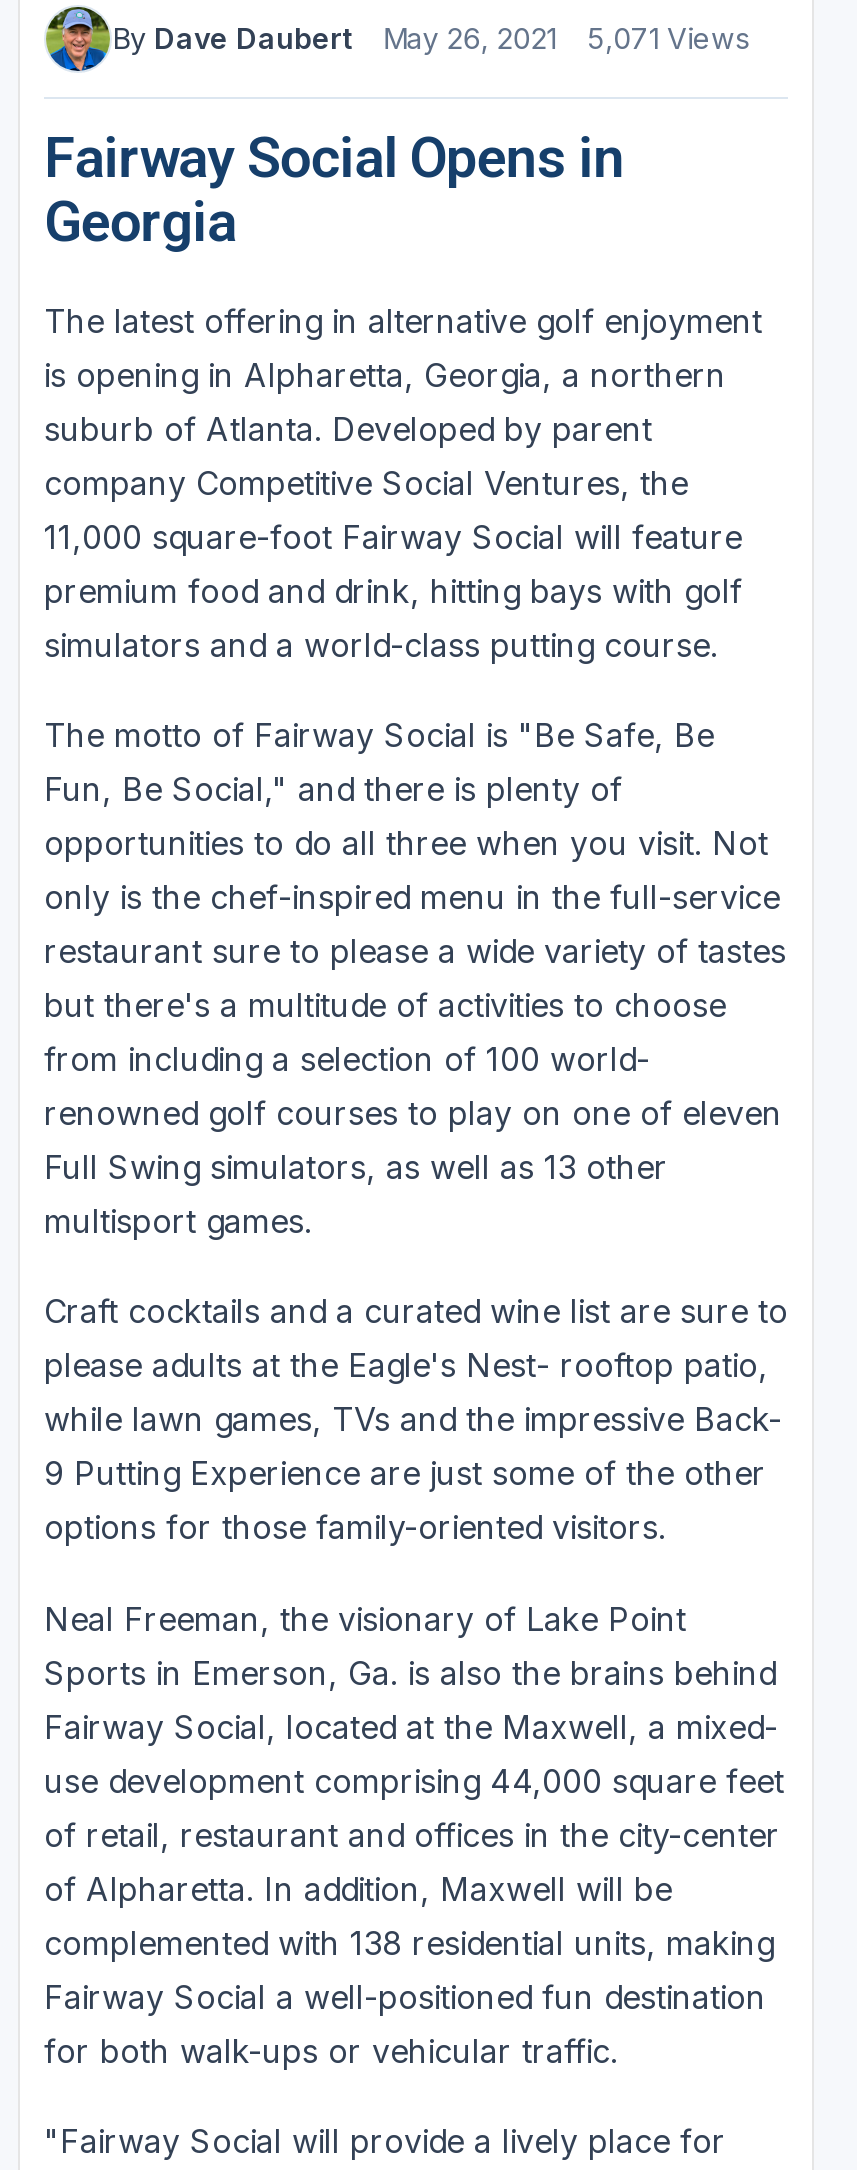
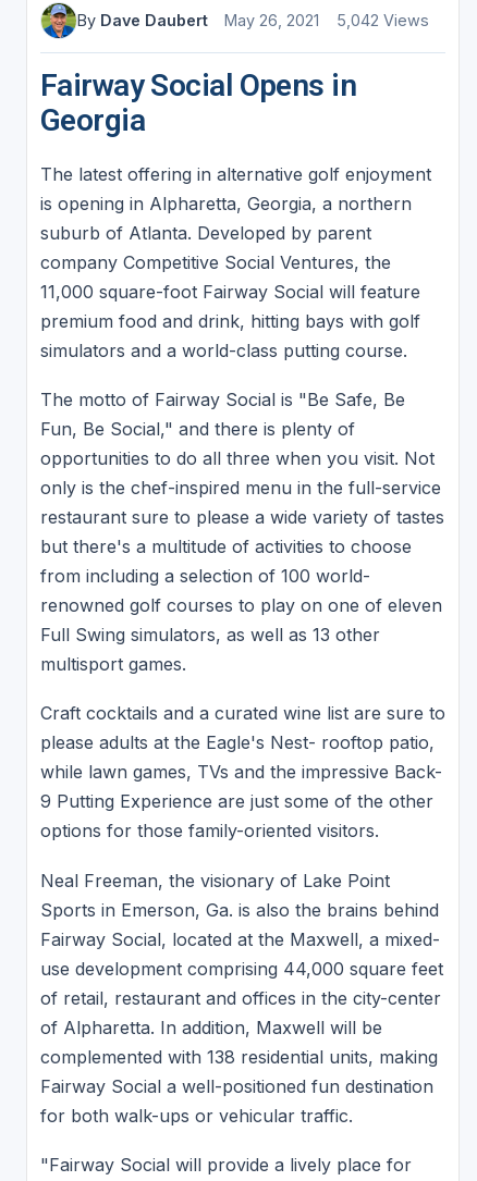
[112,20,751,54] By Dave Daubert May 26, 2021 5,071 Views -> [77,10,429,29] By Dave Daubert May 26, 2021 5,042 Views

